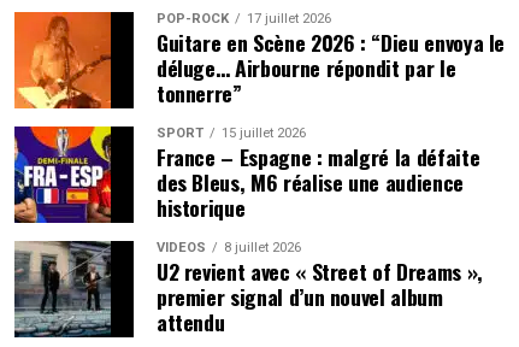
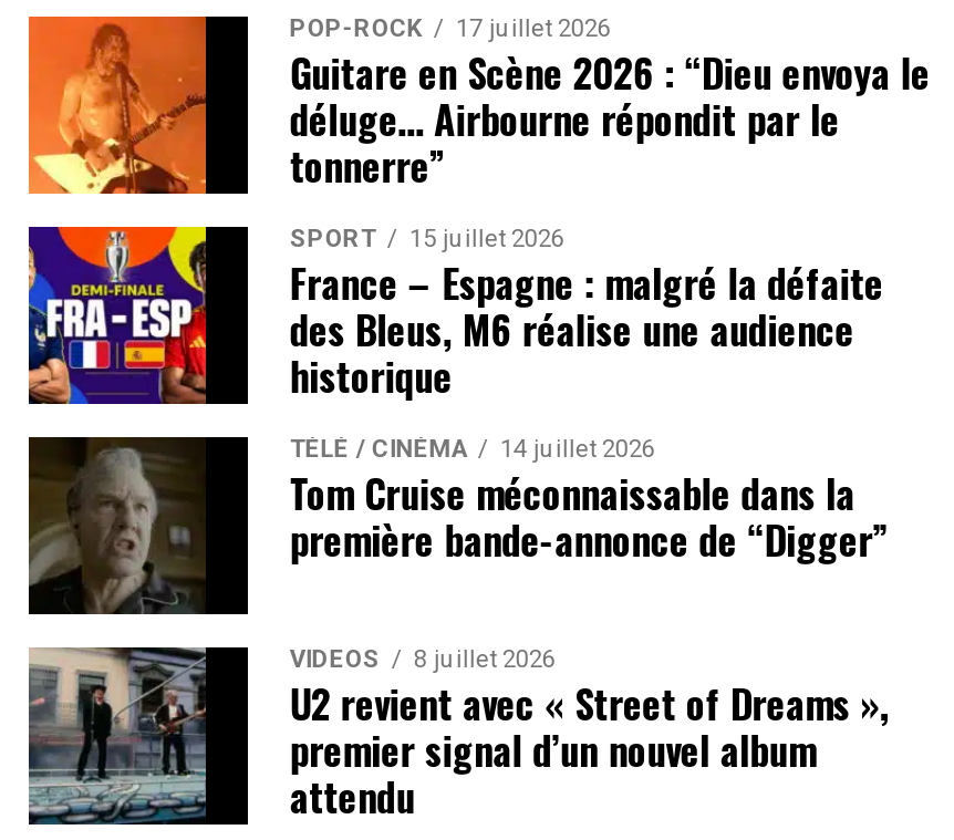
none -> [29,435,890,614] [image] | TÉLÉ / CINÉMA | 14 juillet 2026 | Tom Cruise méconnaissable dans la | première bande-annonce de “Digger”

